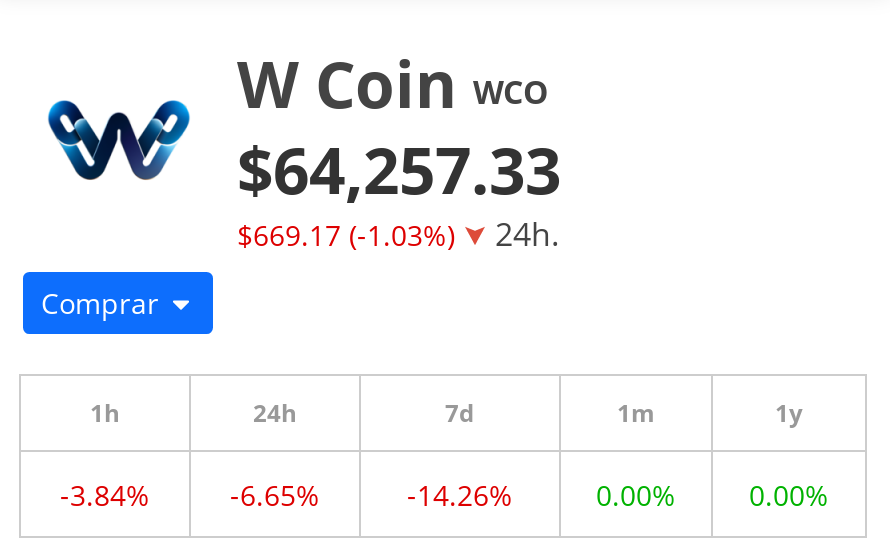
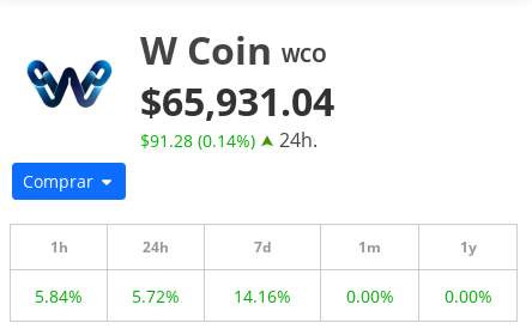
[237,126,561,212] $64,257.33 -> [140,75,334,127] $65,931.04
[237,212,559,256] $669.17 (-1.03%) 24h. -> [140,127,318,153] $91.28 (0.14%) 24h.
[60,476,150,514] -3.84% -> [35,285,83,307] 5.84%
[230,476,320,514] -6.65% -> [132,285,180,307] 5.72%
[407,476,513,514] -14.26% -> [234,285,291,307] 14.16%

